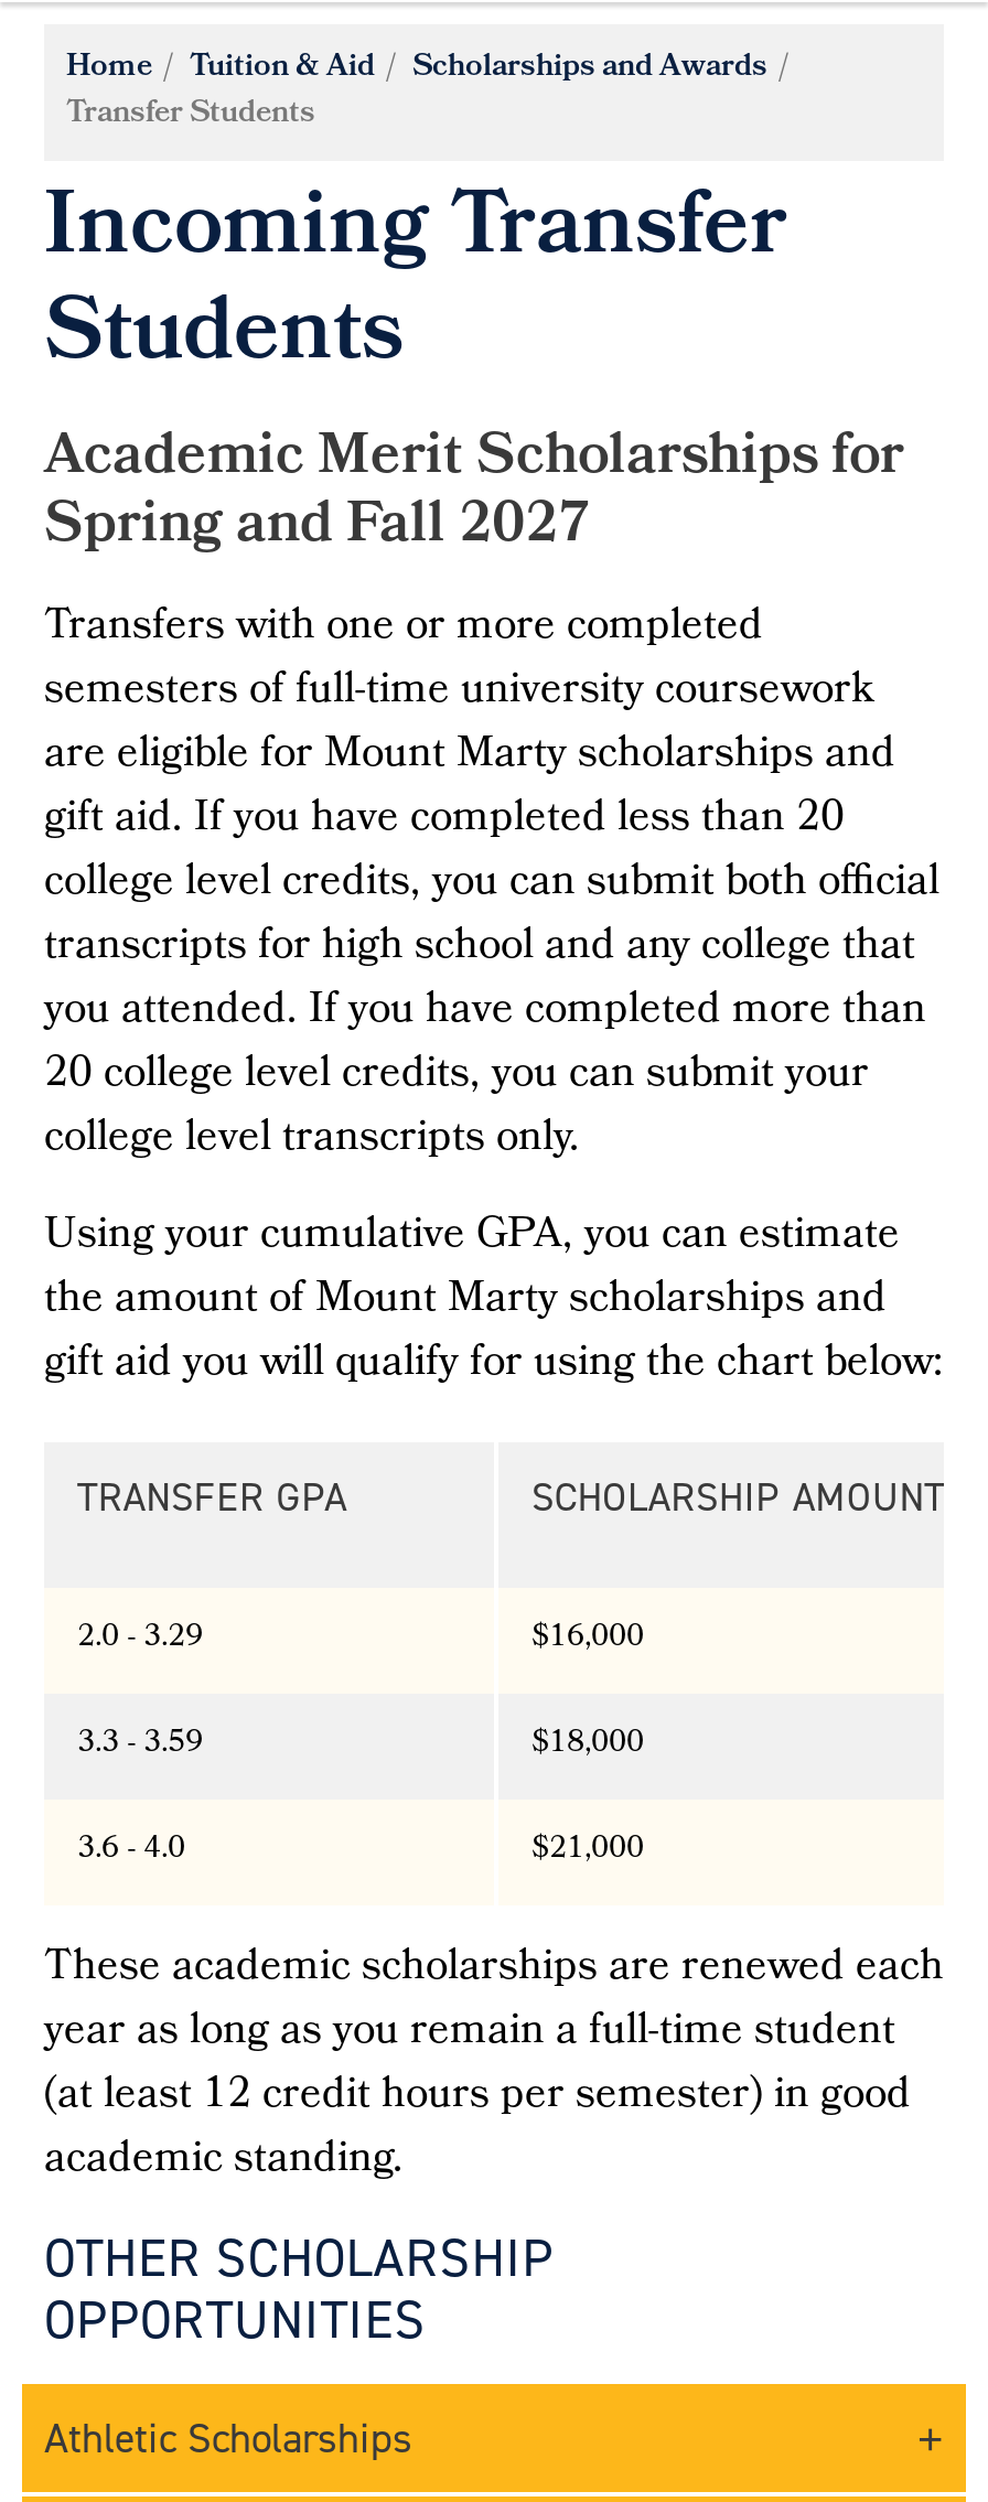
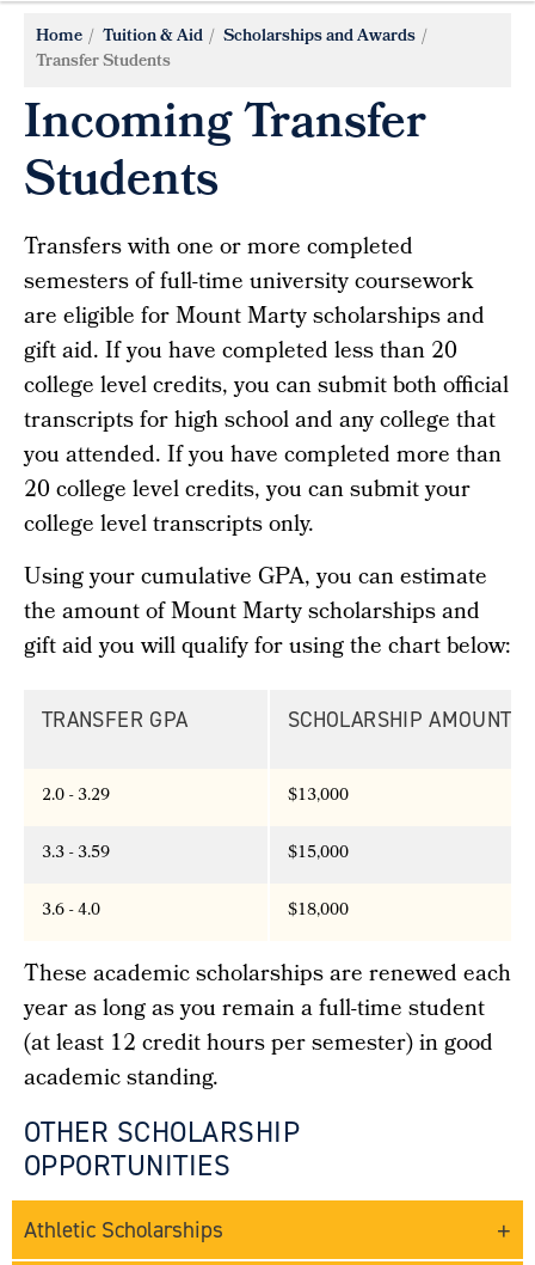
[44,413,904,578] Academic Merit Scholarships for | Spring and Fall 2027 -> none
[531,1615,644,1665] $16,000 -> [288,783,349,811] $13,000
[531,1720,644,1771] $18,000 -> [288,841,349,868] $15,000
[531,1826,644,1877] $21,000 -> [288,898,349,926] $18,000

